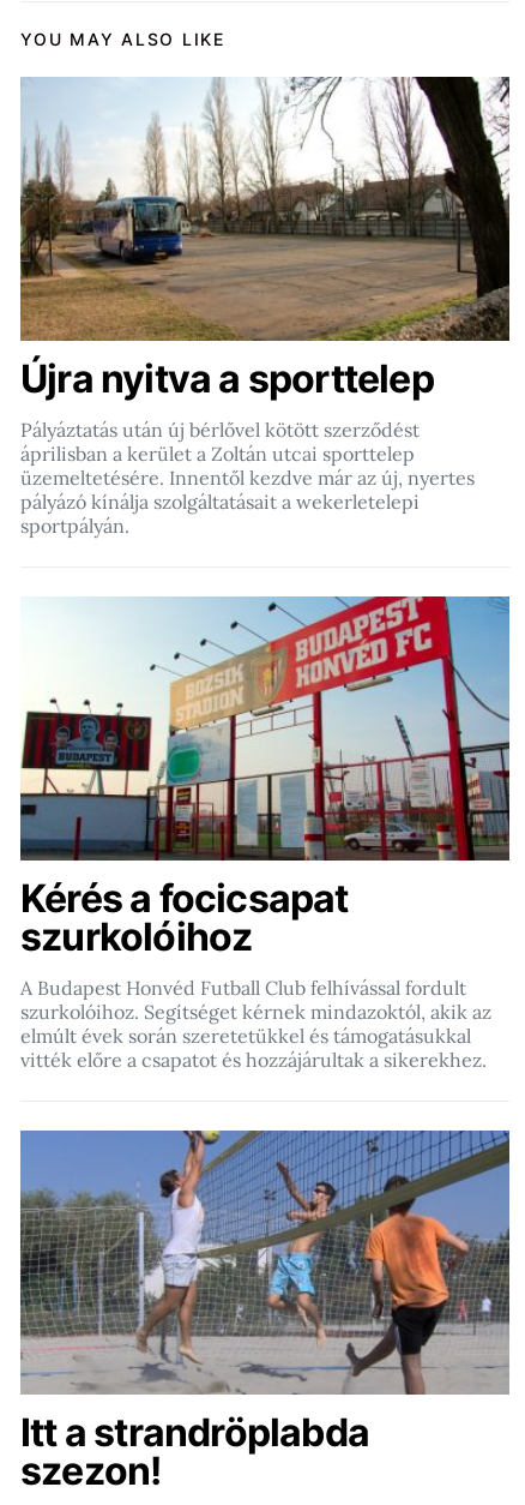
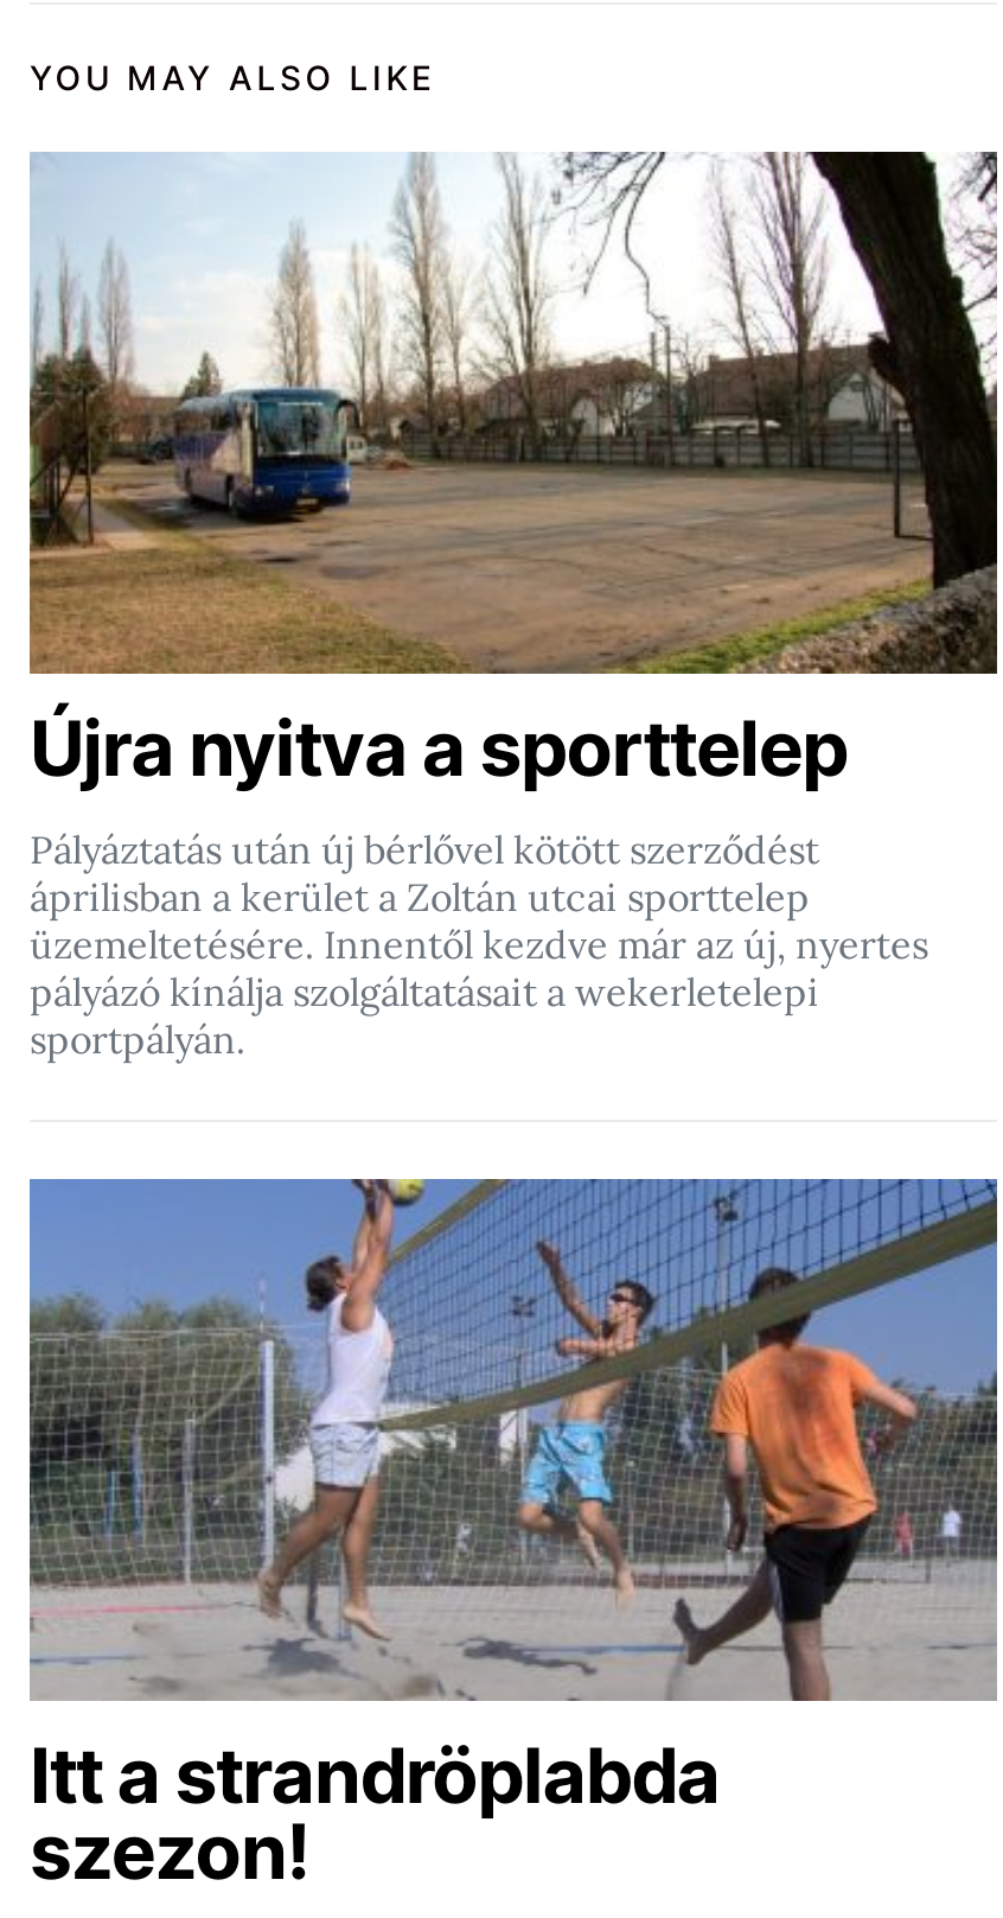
[20,595,511,1072] [image] | Kérés a focicsapat | szurkolóihoz | A Budapest Honvéd Futball Club felhívással fordult | szurkolóihoz. Segítséget kérnek mindazoktól, akik az | elmúlt évek során szeretetükkel és támogatásukkal | vitték előre a csapatot és hozzájárultak a sikerekhez. -> none

